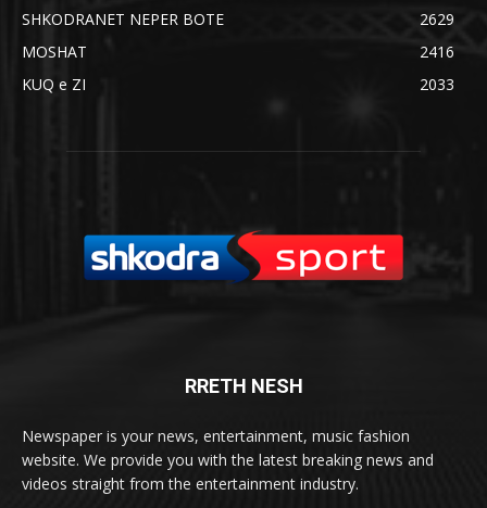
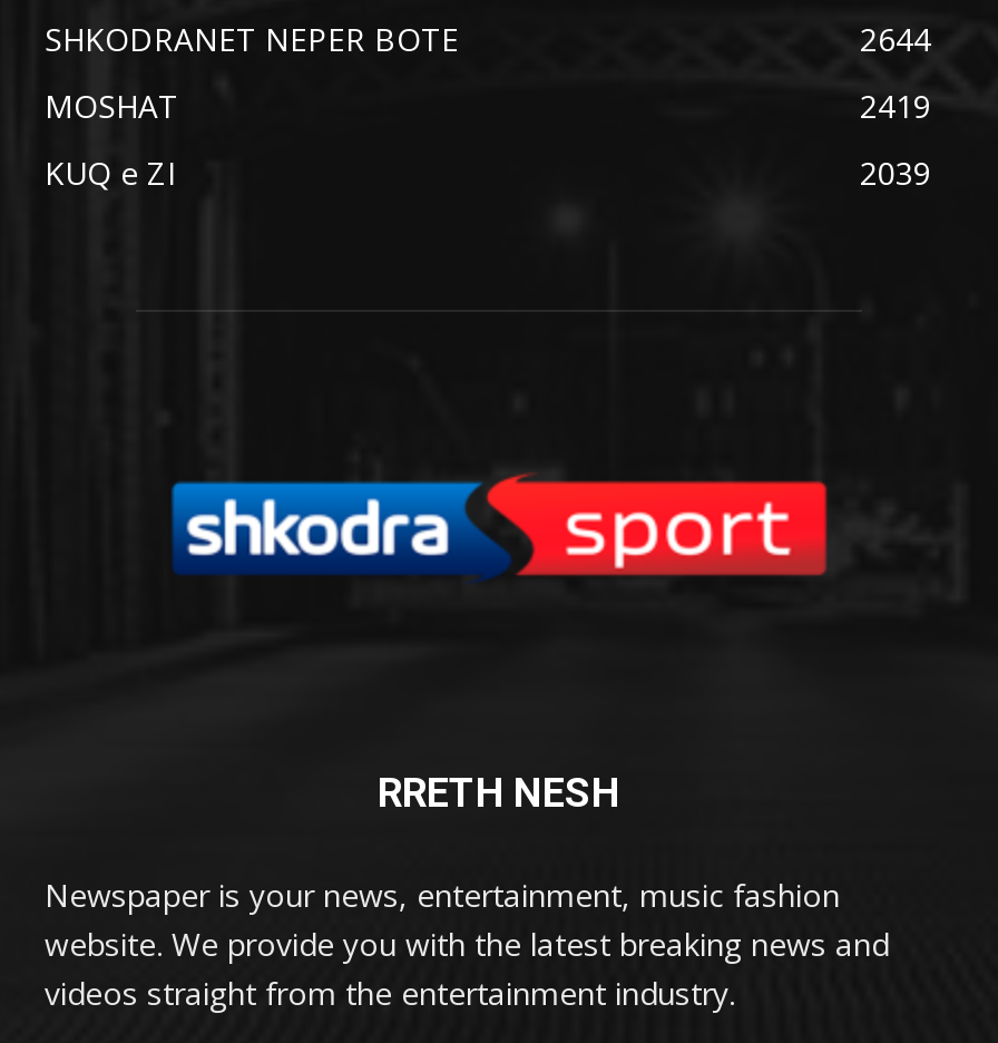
[420,9,454,30] 2629 -> [860,19,931,61] 2644
[420,42,454,62] 2416 -> [860,86,931,128] 2419
[420,74,454,95] 2033 -> [860,153,931,195] 2039

